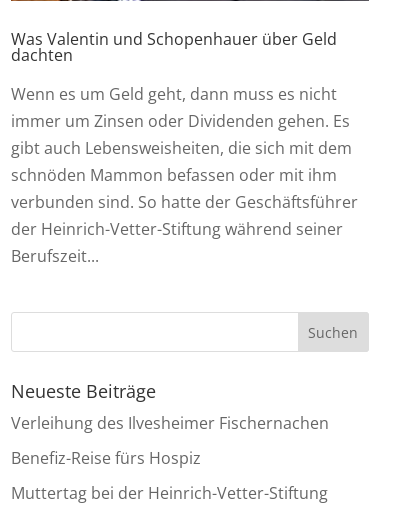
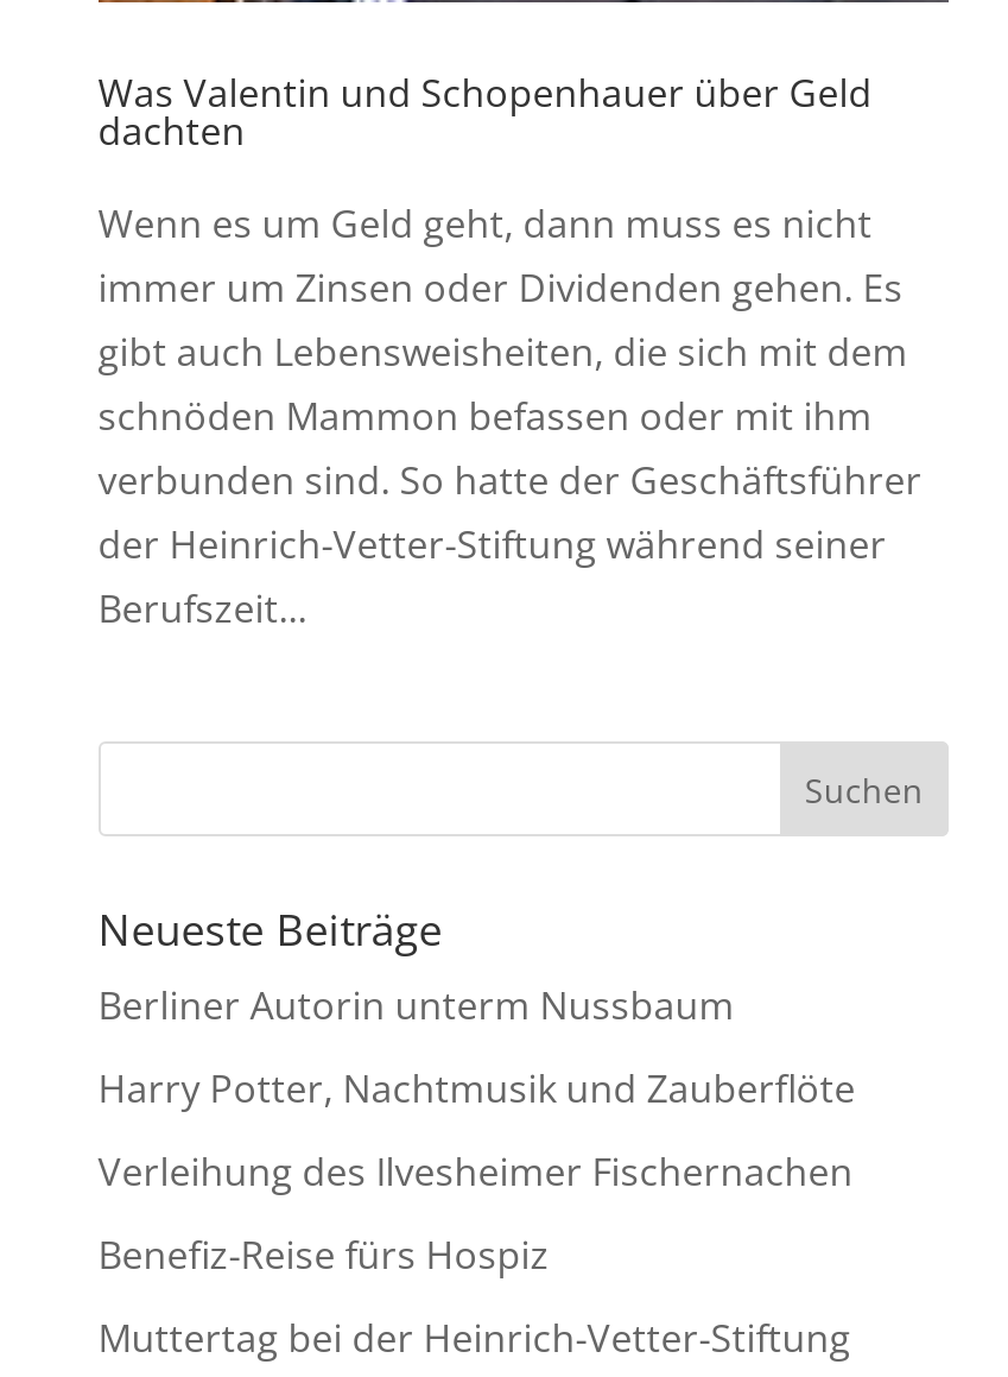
none -> [98,979,856,1115] Berliner Autorin unterm Nussbaum | Harry Potter, Nachtmusik und Zauberflöte

